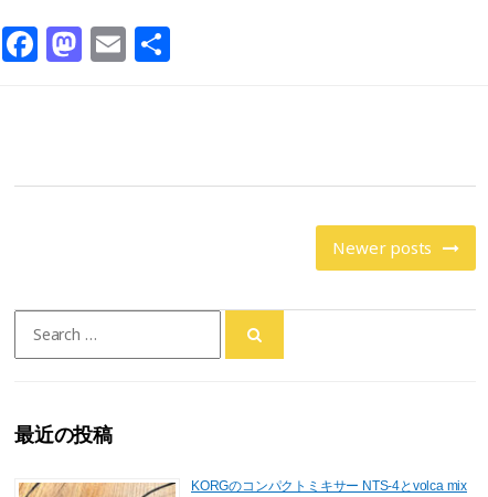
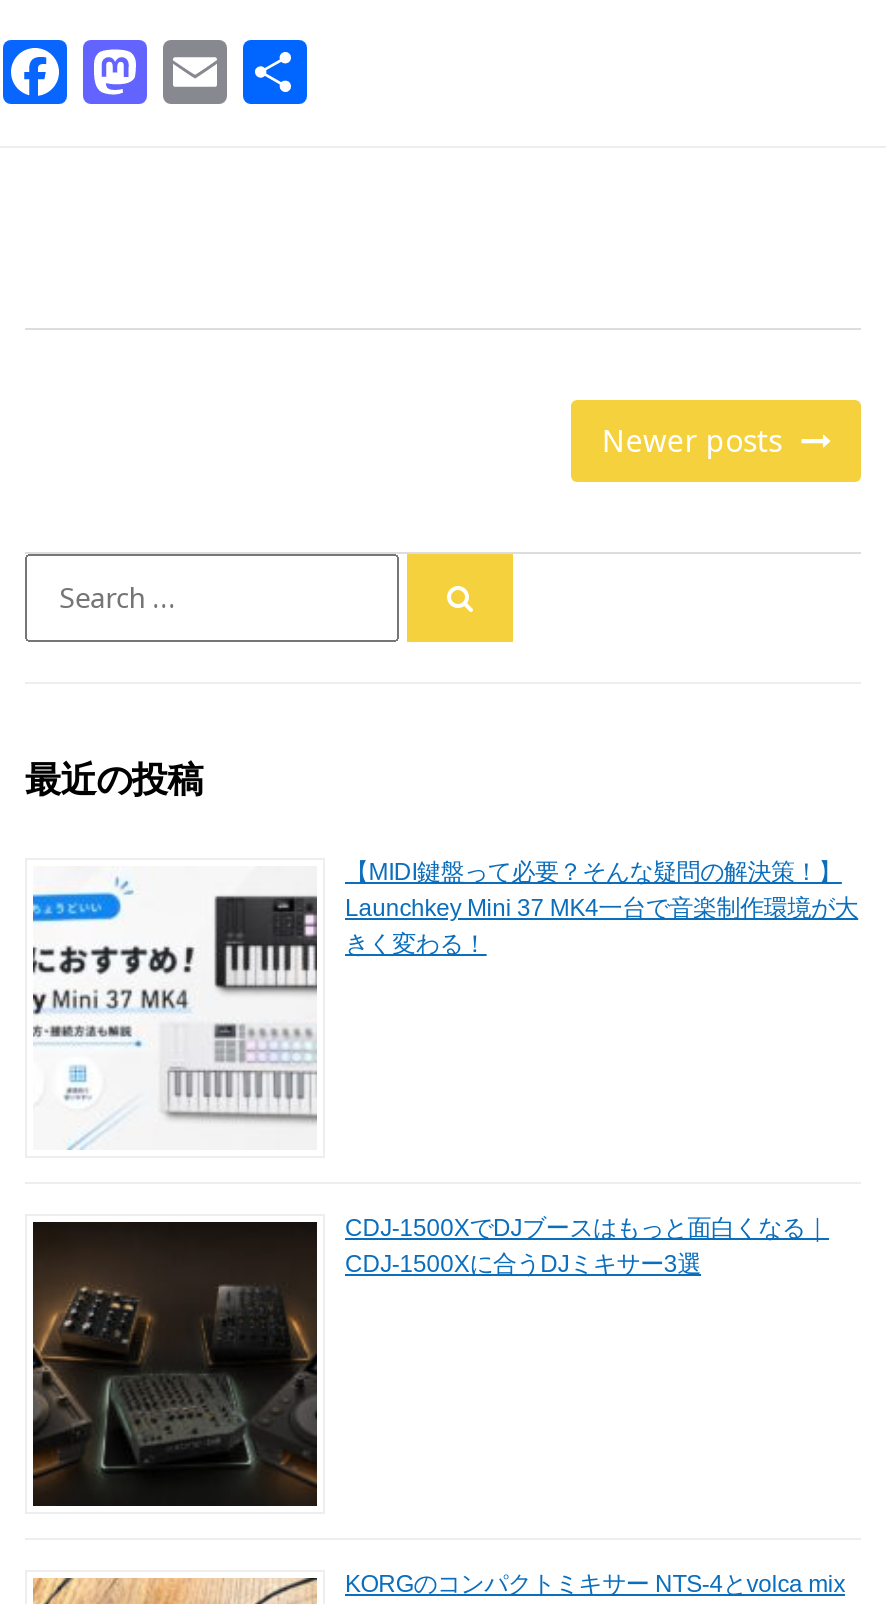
none -> [31,858,858,1150] [image] | 【MIDI鍵盤って必要？そんな疑問の解決策！】 | Launchkey Mini 37 MK4一台で音楽制作環境が大 | きく変わる！
none -> [31,1214,829,1516] [image] | CDJ-1500XでDJブースはもっと面白くなる｜ | CDJ-1500Xに合うDJミキサー3選

